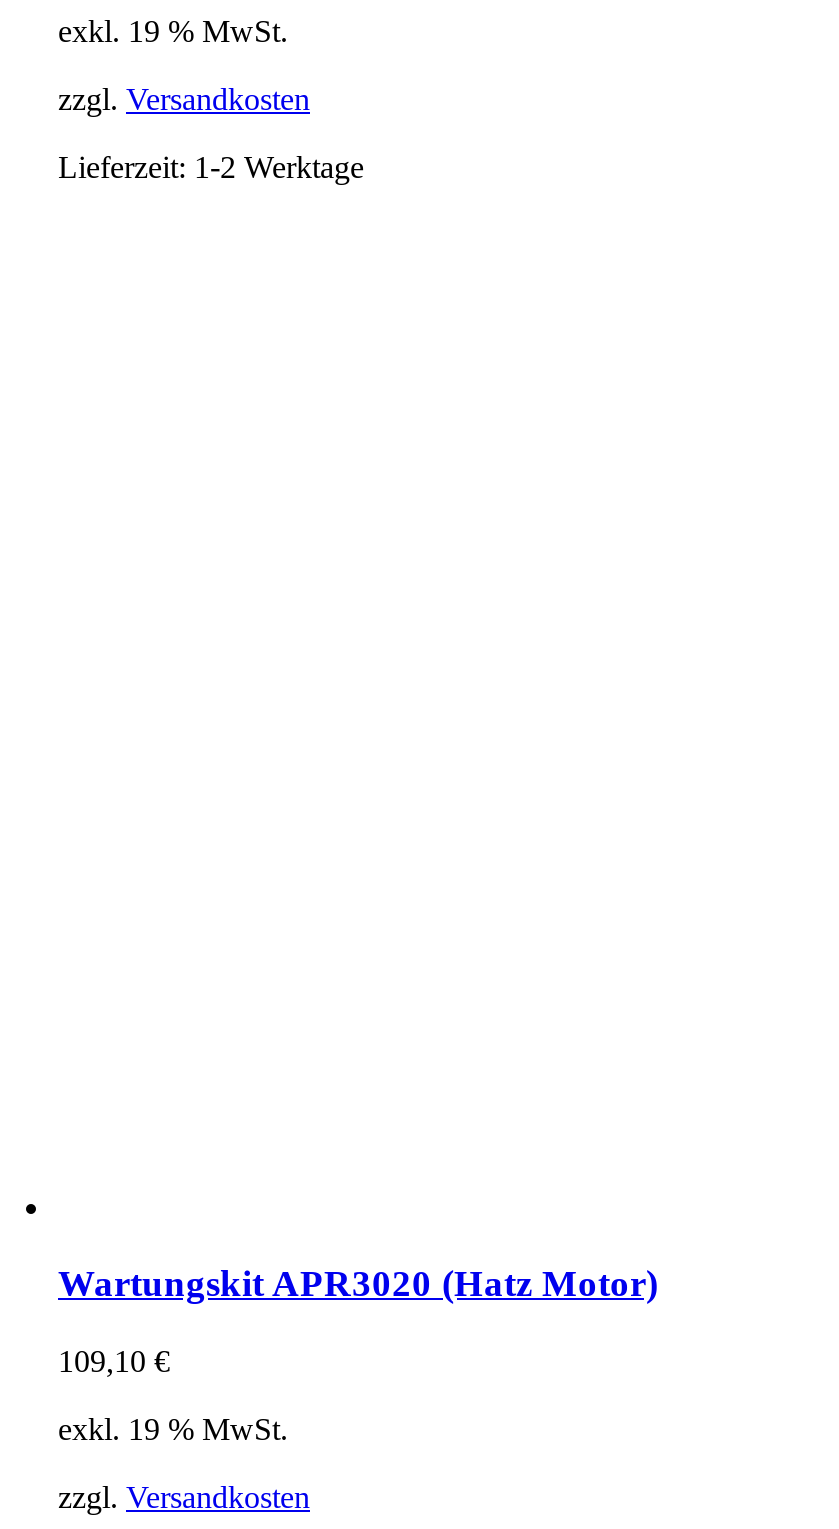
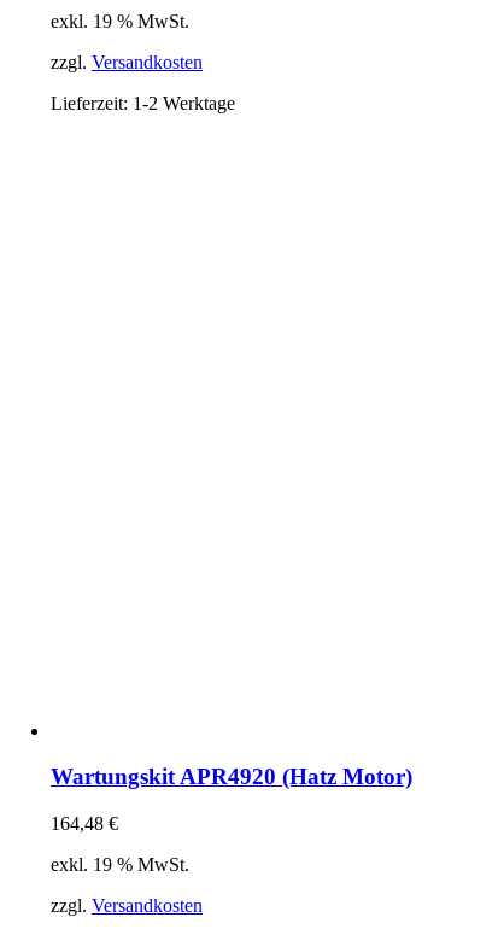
[58,1263,658,1305] Wartungskit APR3020 (Hatz Motor) -> [51,764,412,790] Wartungskit APR4920 (Hatz Motor)
[58,1344,170,1378] 109,10 € -> [51,813,118,834] 164,48 €

